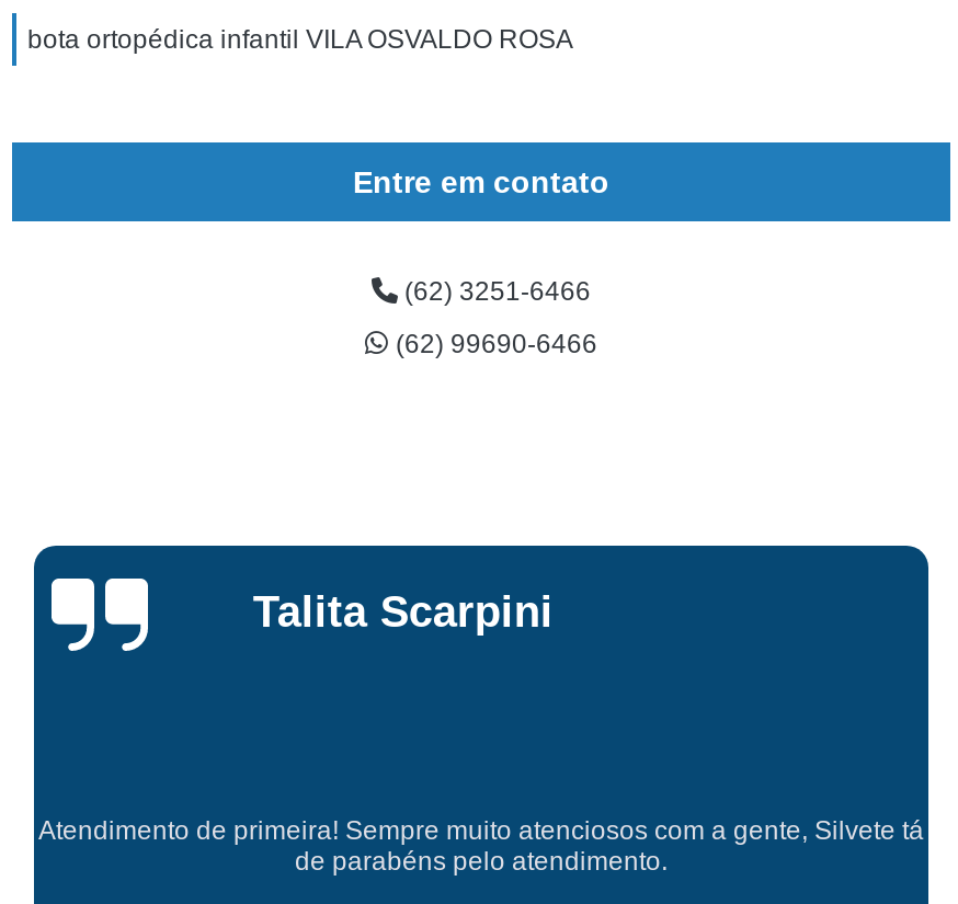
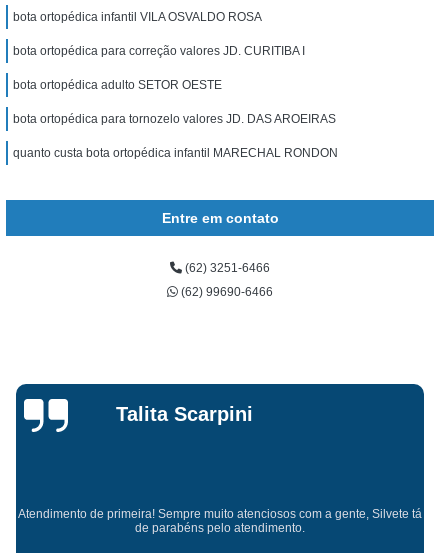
none -> [13,44,338,160] bota ortopédica para correção valores JD. CURITIBA I | bota ortopédica adulto SETOR OESTE | bota ortopédica para tornozelo valores JD. DAS AROEIRAS | quanto custa bota ortopédica infantil MARECHAL RONDON

